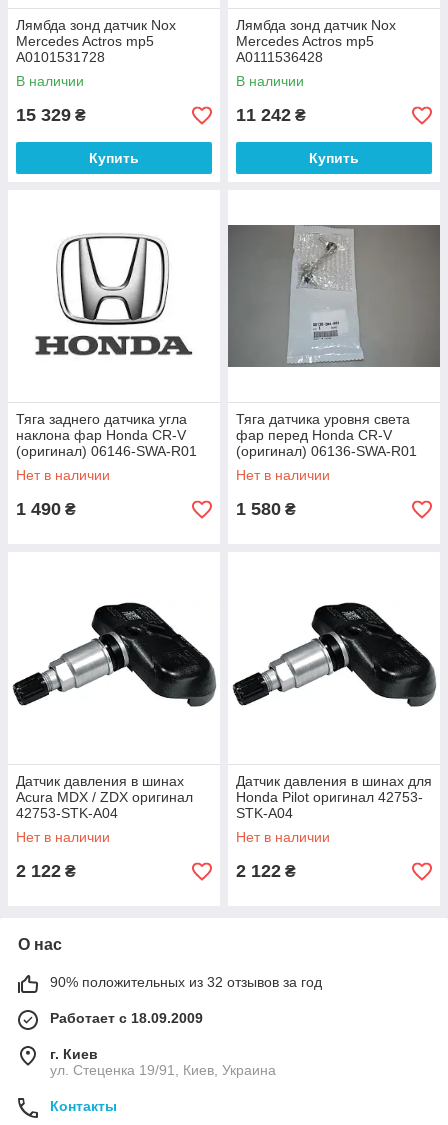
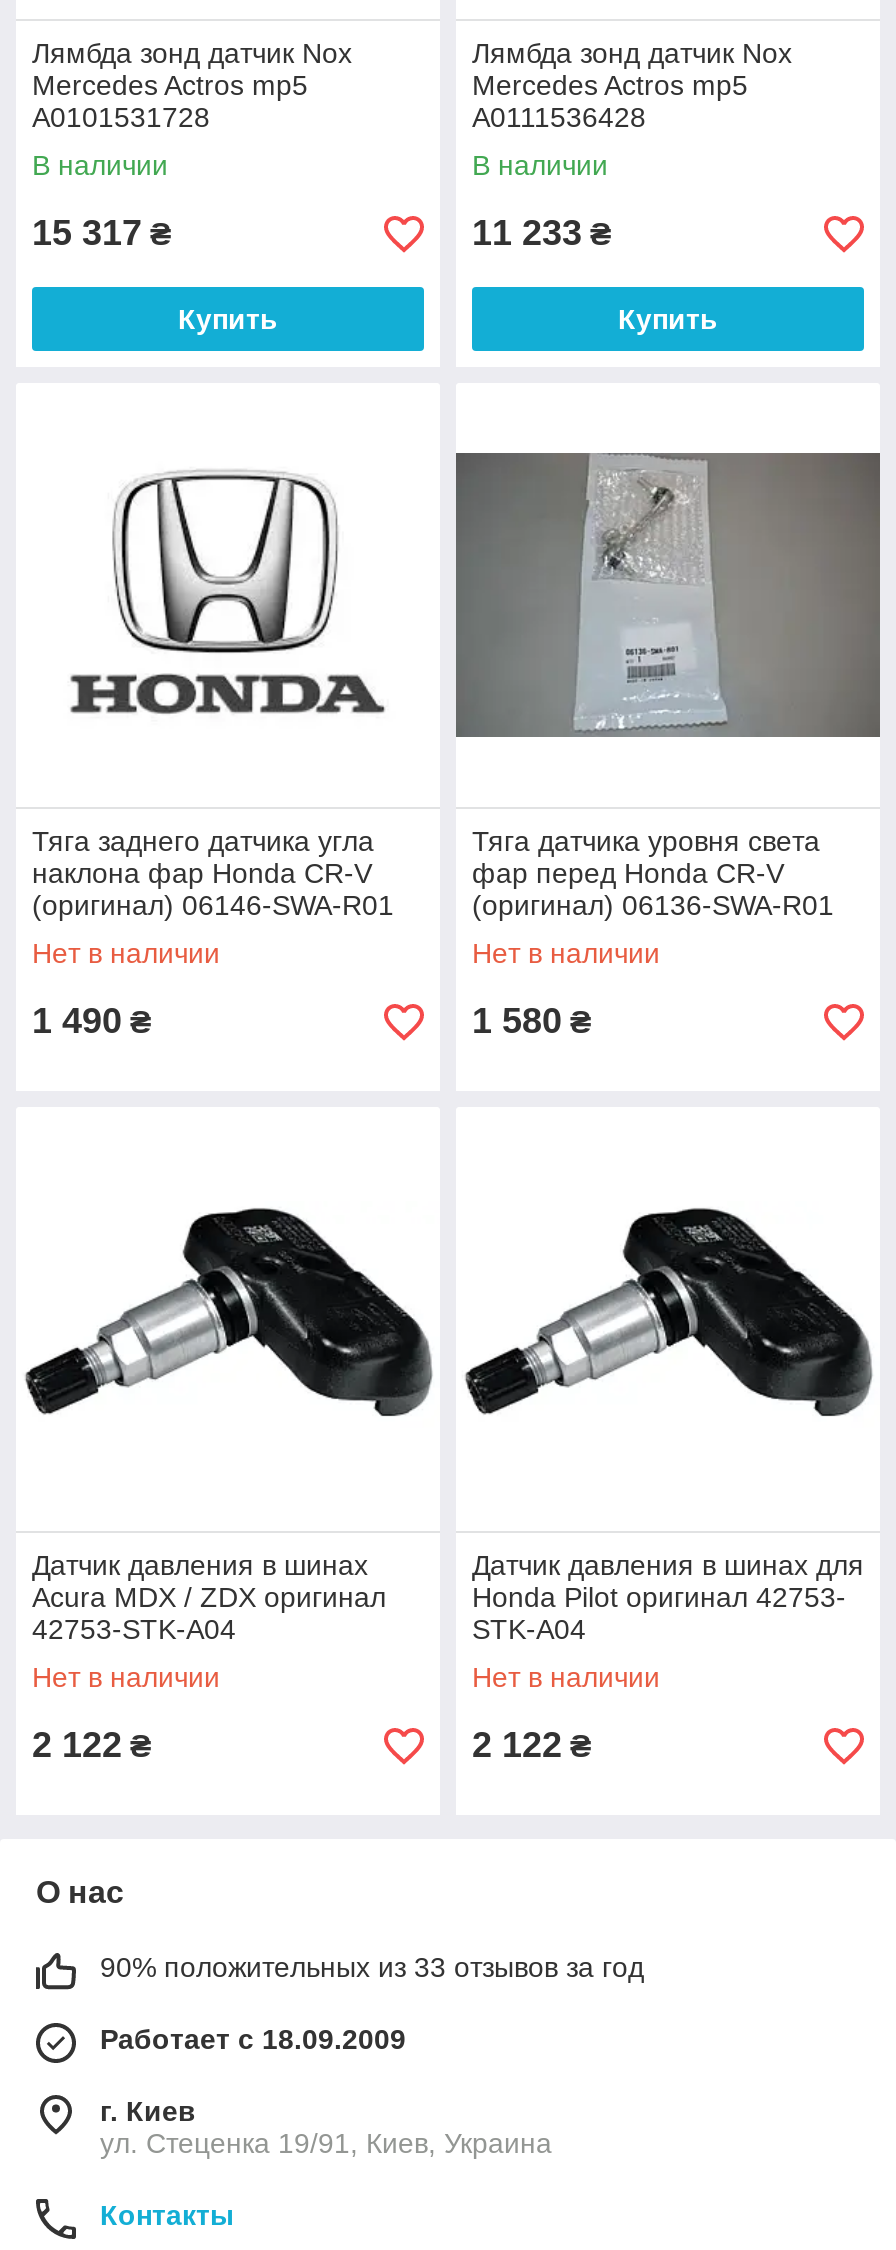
[16,105,86,125] 15 329 ₴ -> [32,213,172,253] 15 317 ₴
[236,105,306,125] 11 242 ₴ -> [472,213,612,253] 11 233 ₴
[50,974,322,990] 90% положительных из 32 отзывов за год -> [100,1951,644,1983] 90% положительных из 33 отзывов за год

